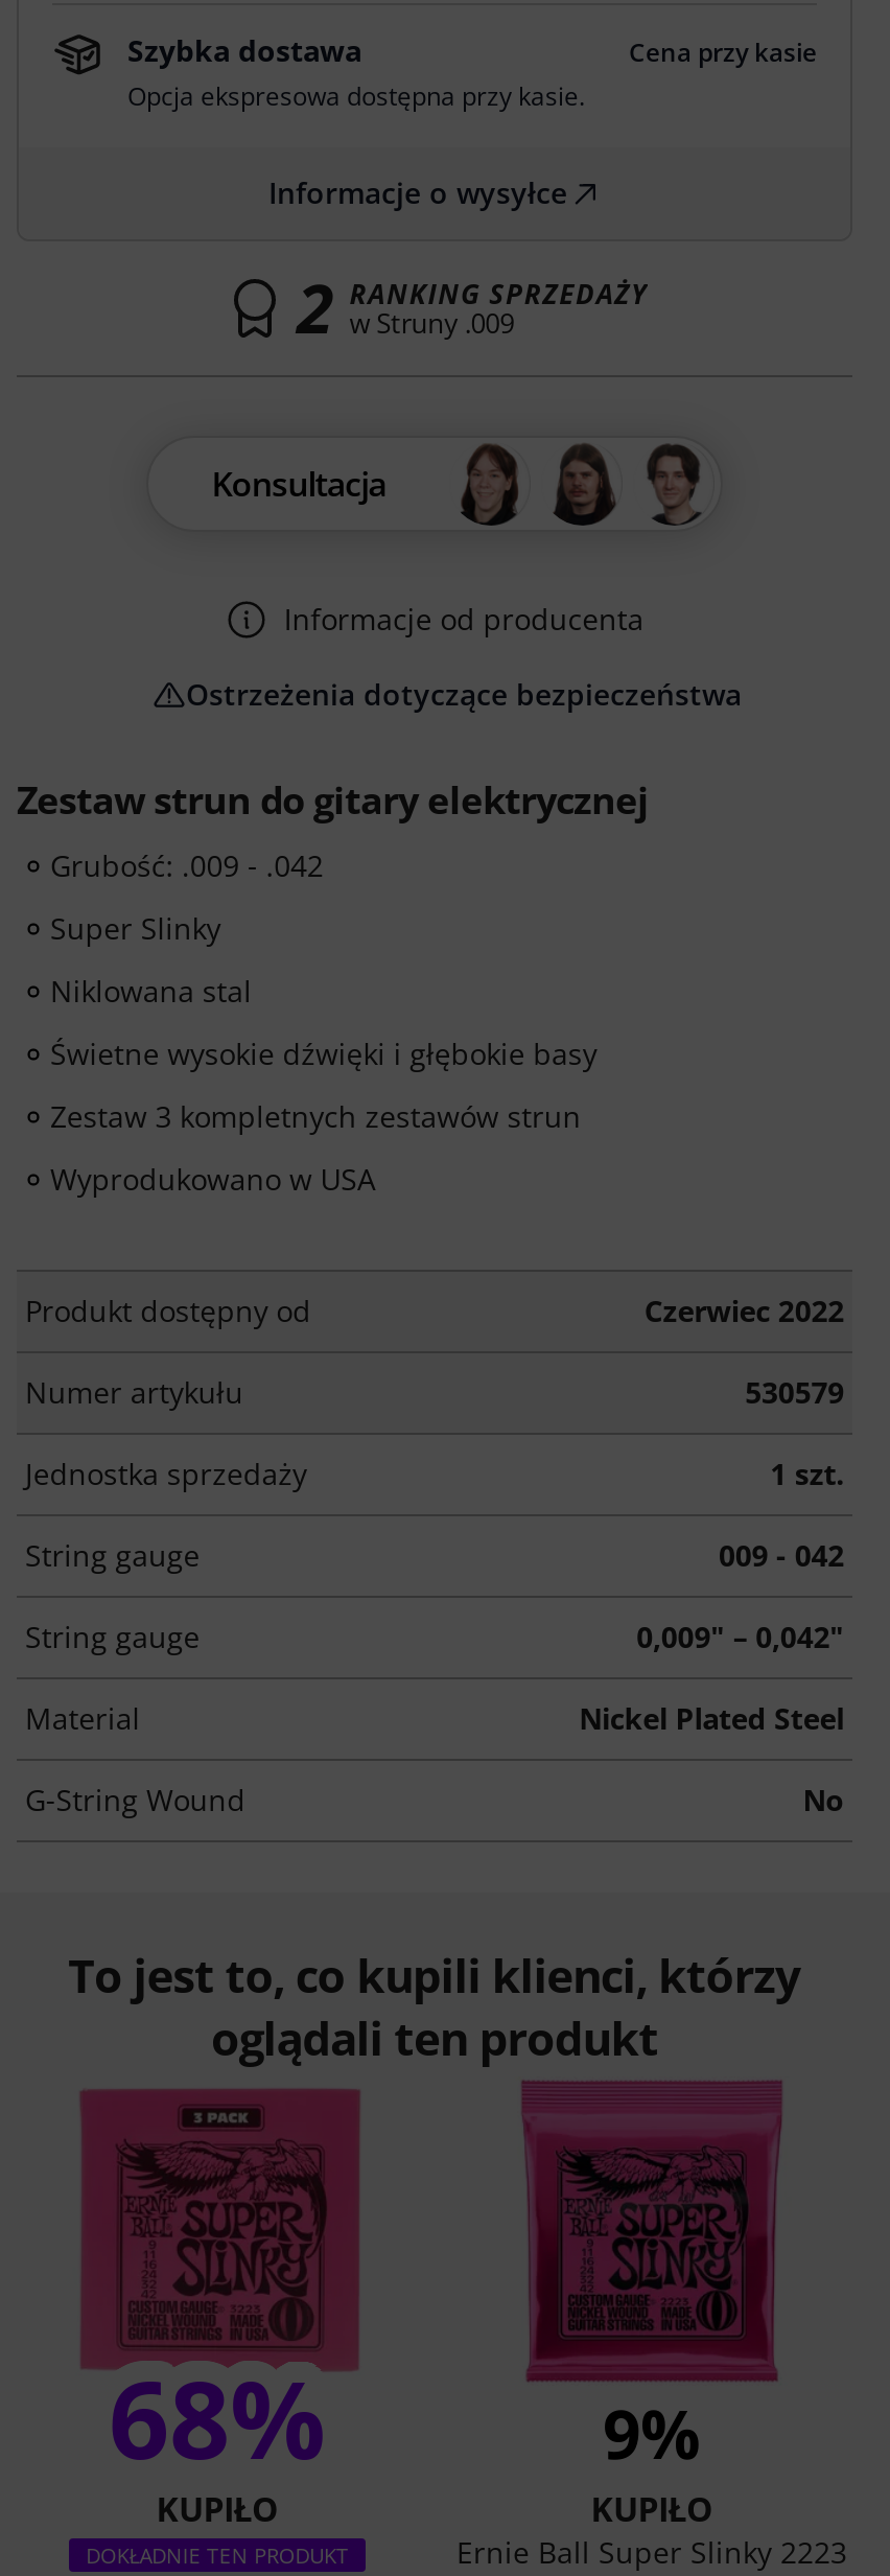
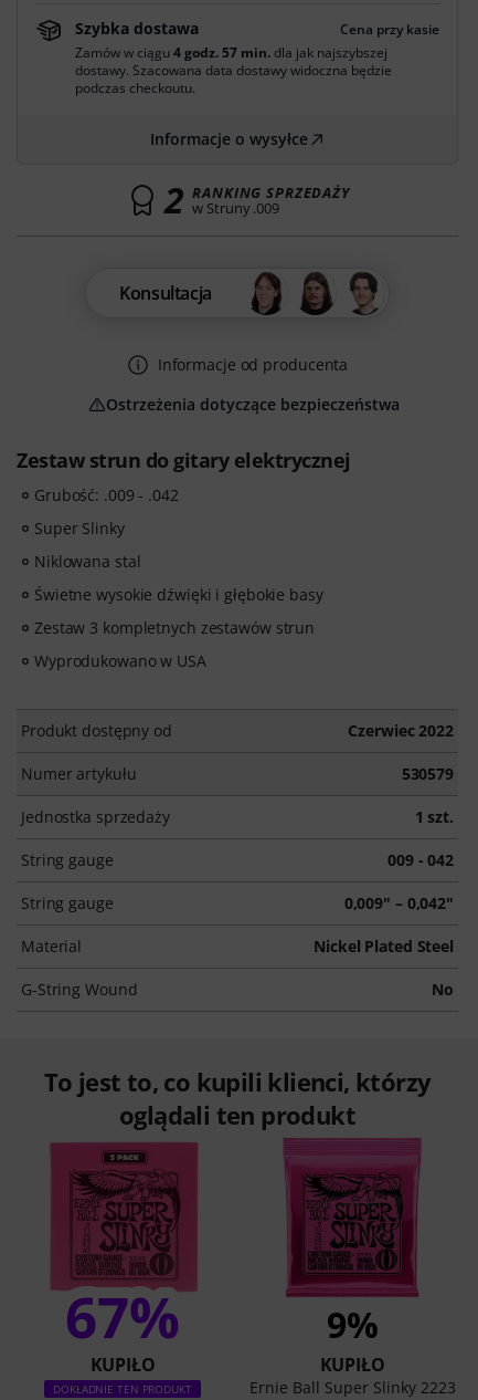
[127,78,585,114] Opcja ekspresowa dostępna przy kasie. -> [75,43,392,97] Zamów w ciągu 4 godz. 57 min. dla jak najszybszej | dostawy. Szacowana data dostawy widoczna będzie | podczas checkoutu.
[109,2344,326,2490] 68% -> [65,1277,180,1355] 67%

